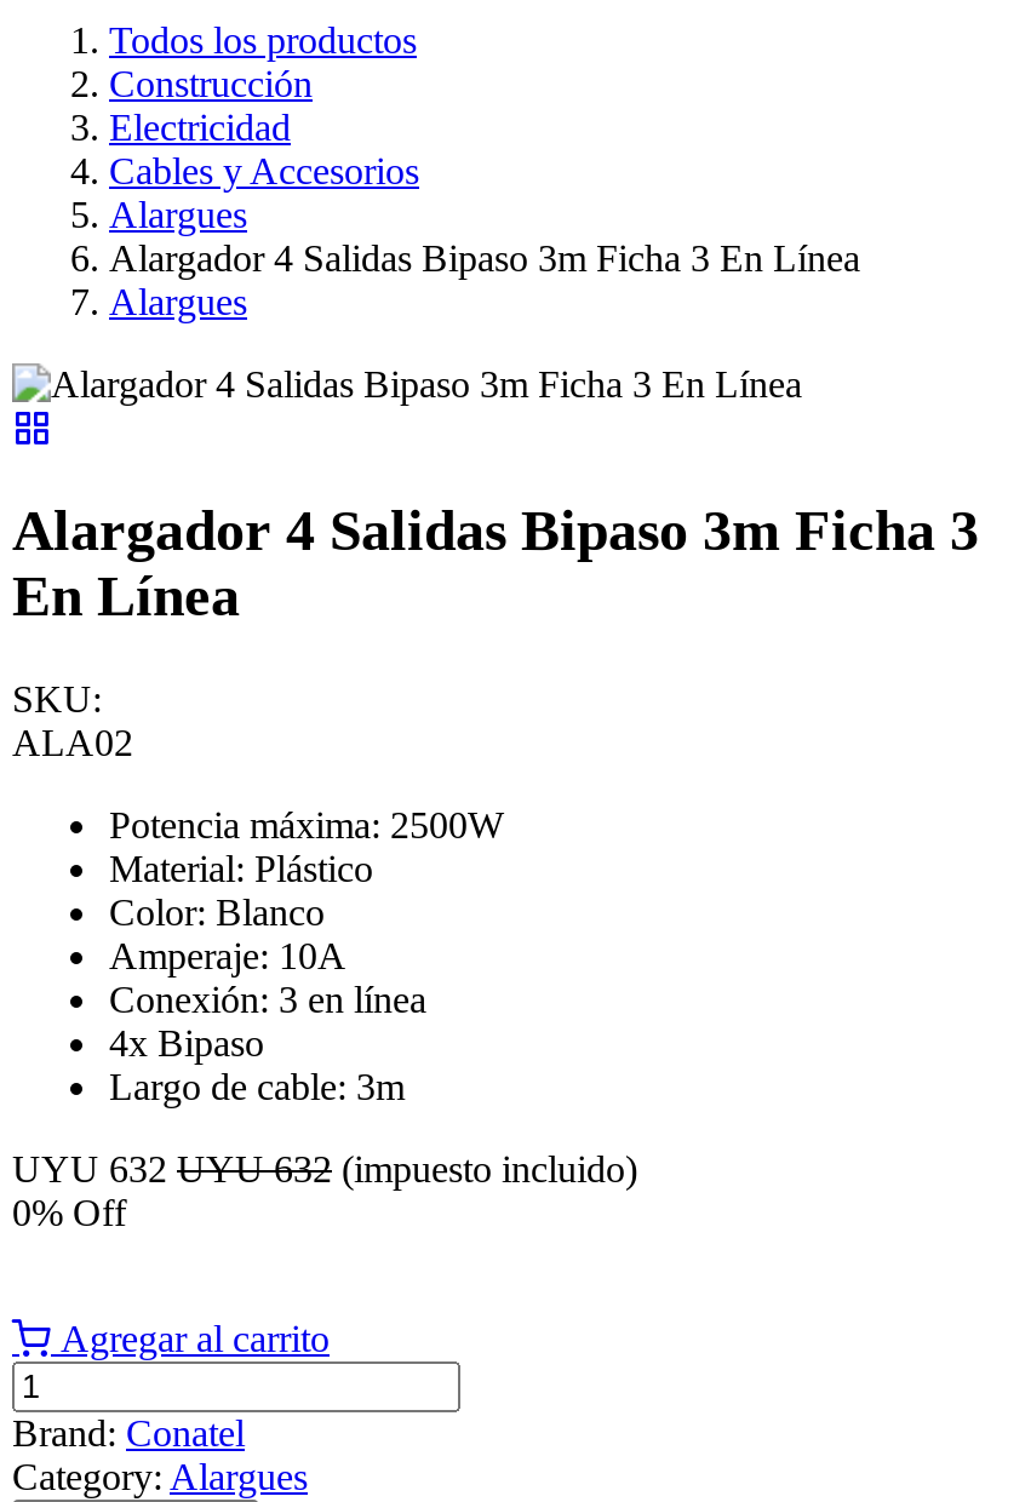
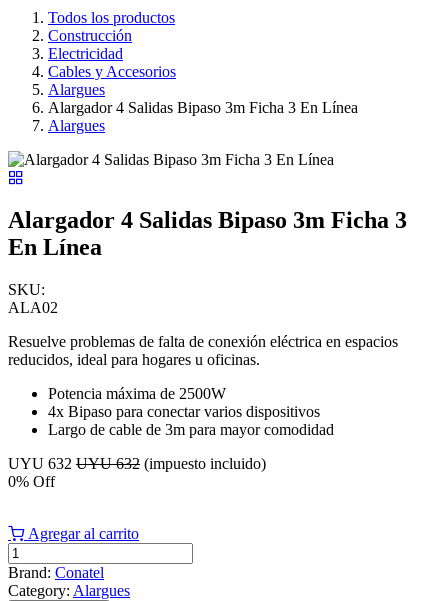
[109,804,504,1107] Potencia máxima: 2500W | Material: Plástico | Color: Blanco | Amperaje: 10A | Conexión: 3 en línea | 4x Bipaso | Largo de cable: 3m -> [8,333,398,438] Resuelve problemas de falta de conexión eléctrica en espacios | reducidos, ideal para hogares u oficinas. | Potencia máxima de 2500W | 4x Bipaso para conectar varios dispositivos | Largo de cable de 3m para mayor comodidad

